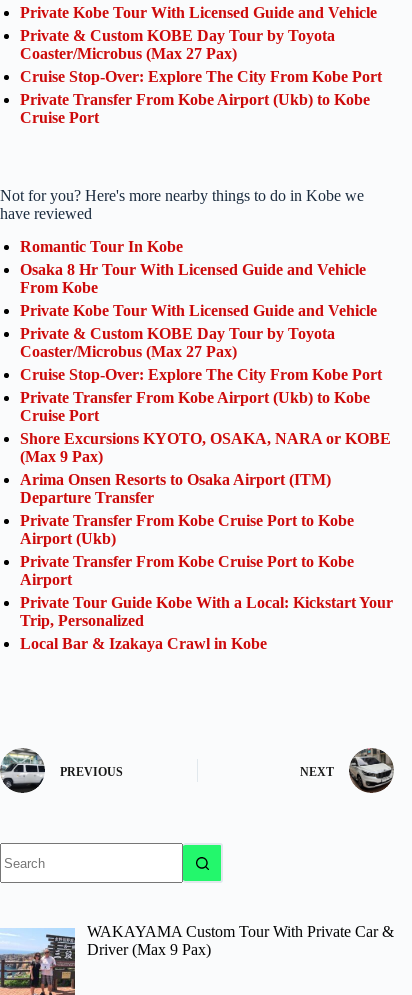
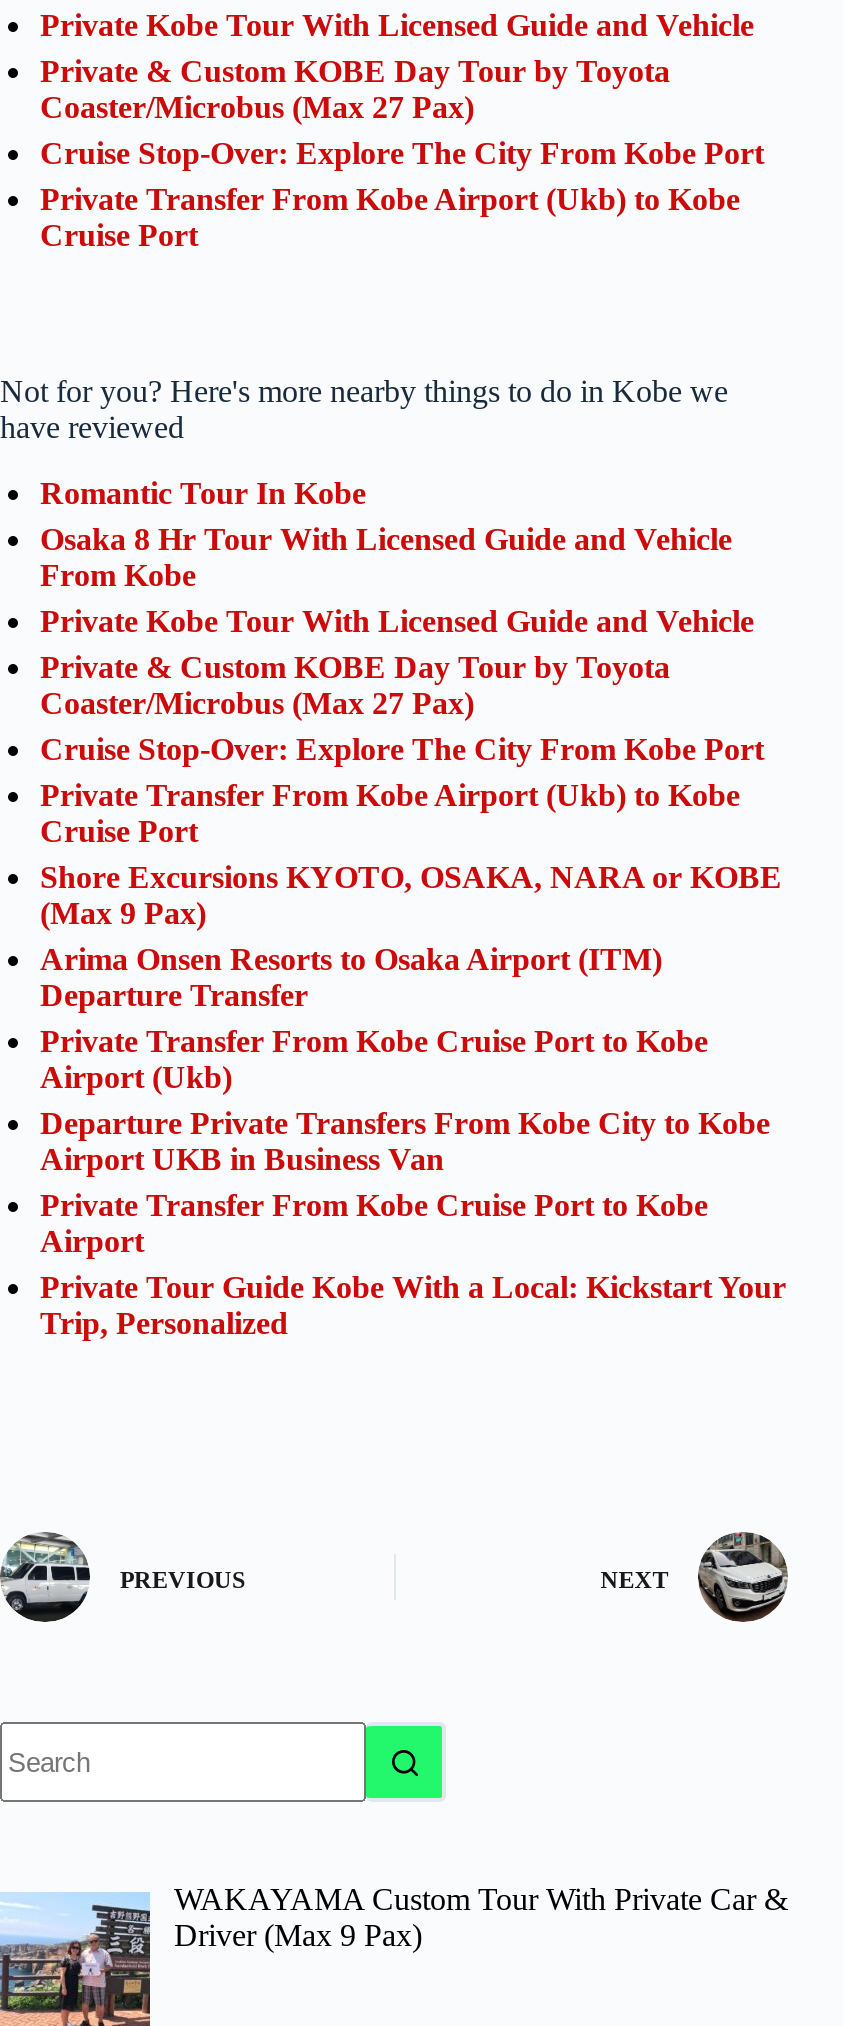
none -> [40,1106,770,1176] Departure Private Transfers From Kobe City to Kobe | Airport UKB in Business Van
moved [20,553,393,629] -> [40,1188,786,1340]: Private Transfer From Kobe Cruise Port to Kobe | Airport | Private Tour Guide Kobe With a Local: Kickstart Your | Trip, Personalized
[20,635,267,652] Local Bar & Izakaya Crawl in Kobe -> none

